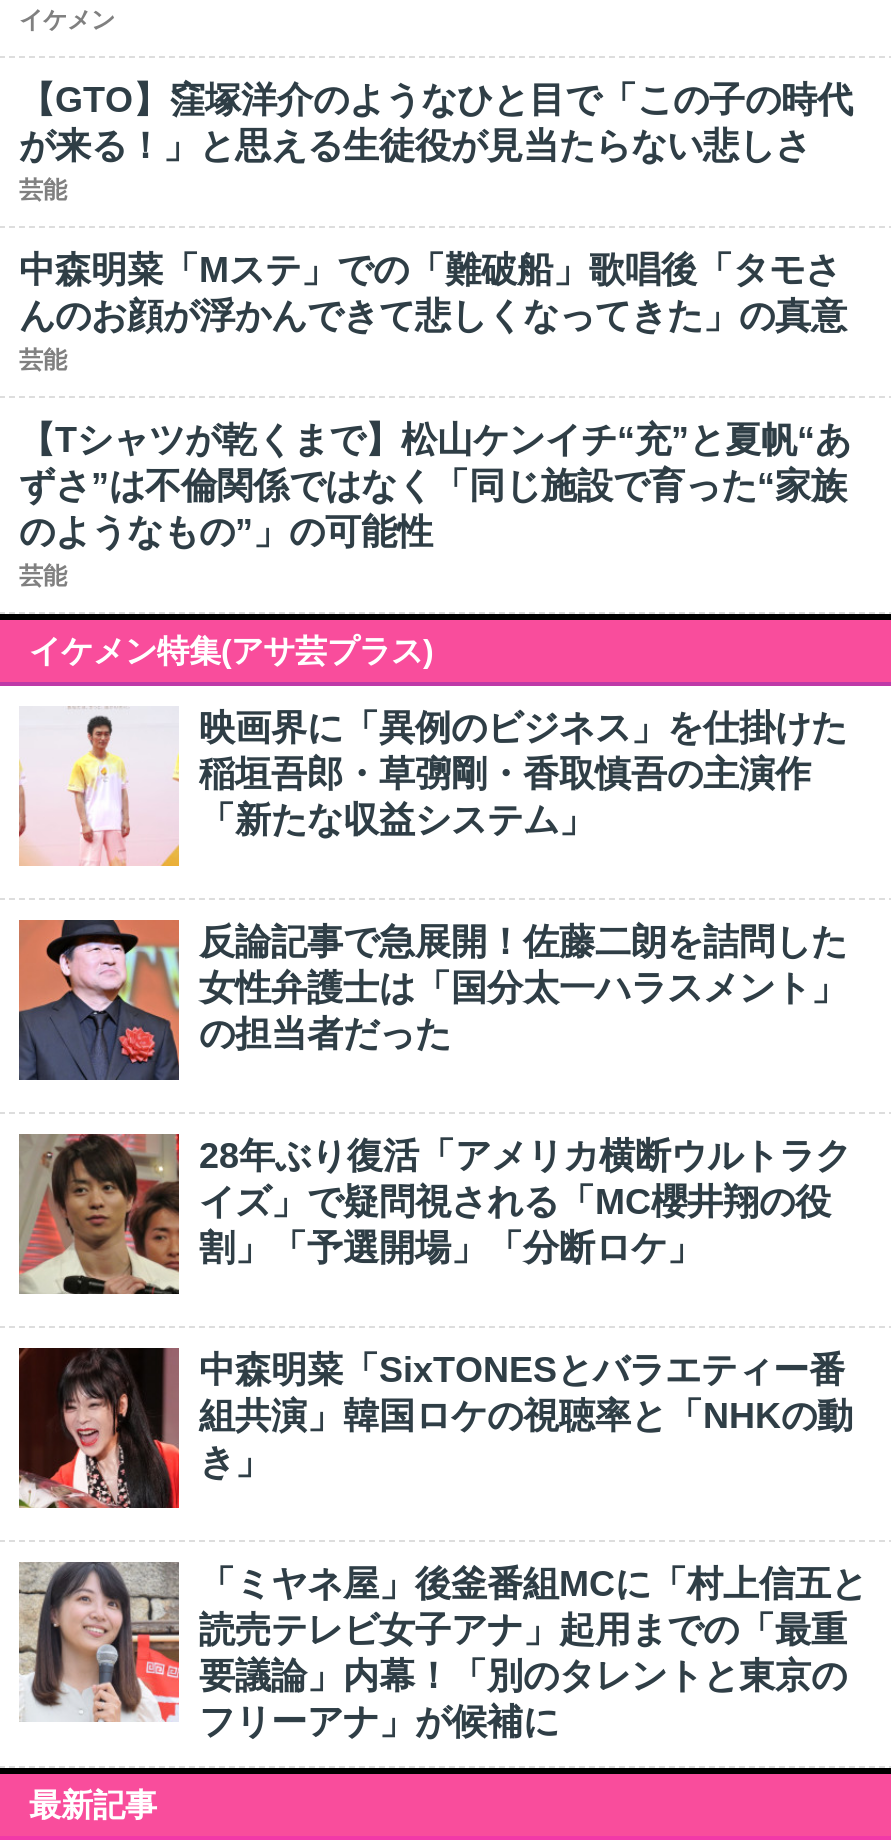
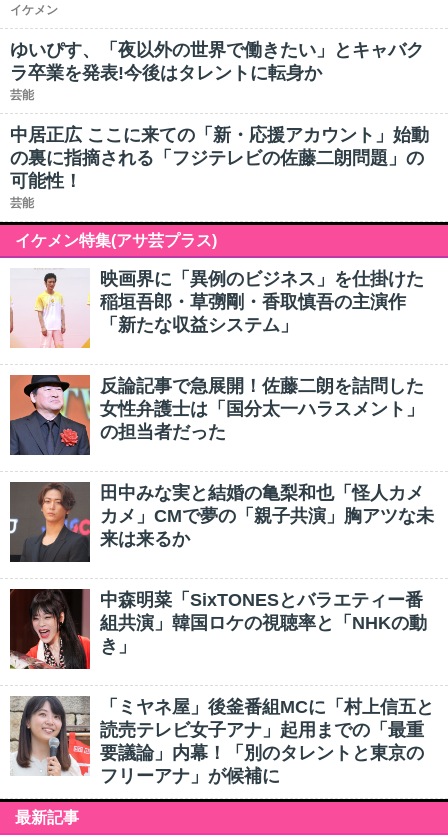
[19,80,853,166] 【GTO】窪塚洋介のようなひと目で「この子の時代 | が来る！」と思える生徒役が見当たらない悲しさ -> [10,40,424,83] ゆいぴす、「夜以外の世界で働きたい」とキャバク | ラ卒業を発表!今後はタレントに転身か
[19,250,851,552] 中森明菜「Mステ」での「難破船」歌唱後「タモさ | んのお顔が浮かんできて悲しくなってきた」の真意 | 芸能 | 【Tシャツが乾くまで】松山ケンイチ“充”と夏帆“あ | ずさ”は不倫関係ではなく「同じ施設で育った“家族 | のようなもの”」の可能性 -> [10,125,429,191] 中居正広 ここに来ての「新・応援アカウント」始動 | の裏に指摘される「フジテレビの佐藤二朗問題」の | 可能性！
[17,1134,851,1296] [image] | 28年ぶり復活「アメリカ横断ウルトラク | イズ」で疑問視される「MC櫻井翔の役 | 割」「予選開場」「分断ロケ」 -> [9,482,434,563] [image] | 田中みな実と結婚の亀梨和也「怪人カメ | カメ」CMで夢の「親子共演」胸アツな未 | 来は来るか

